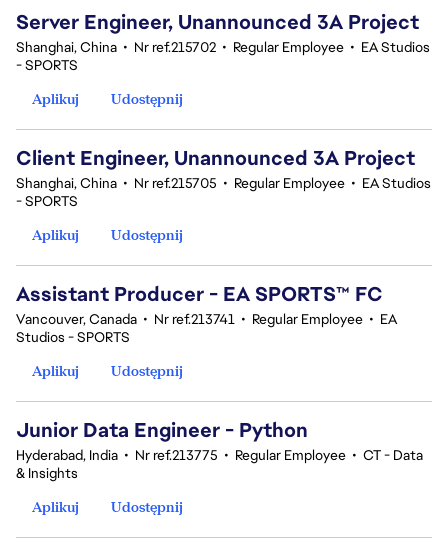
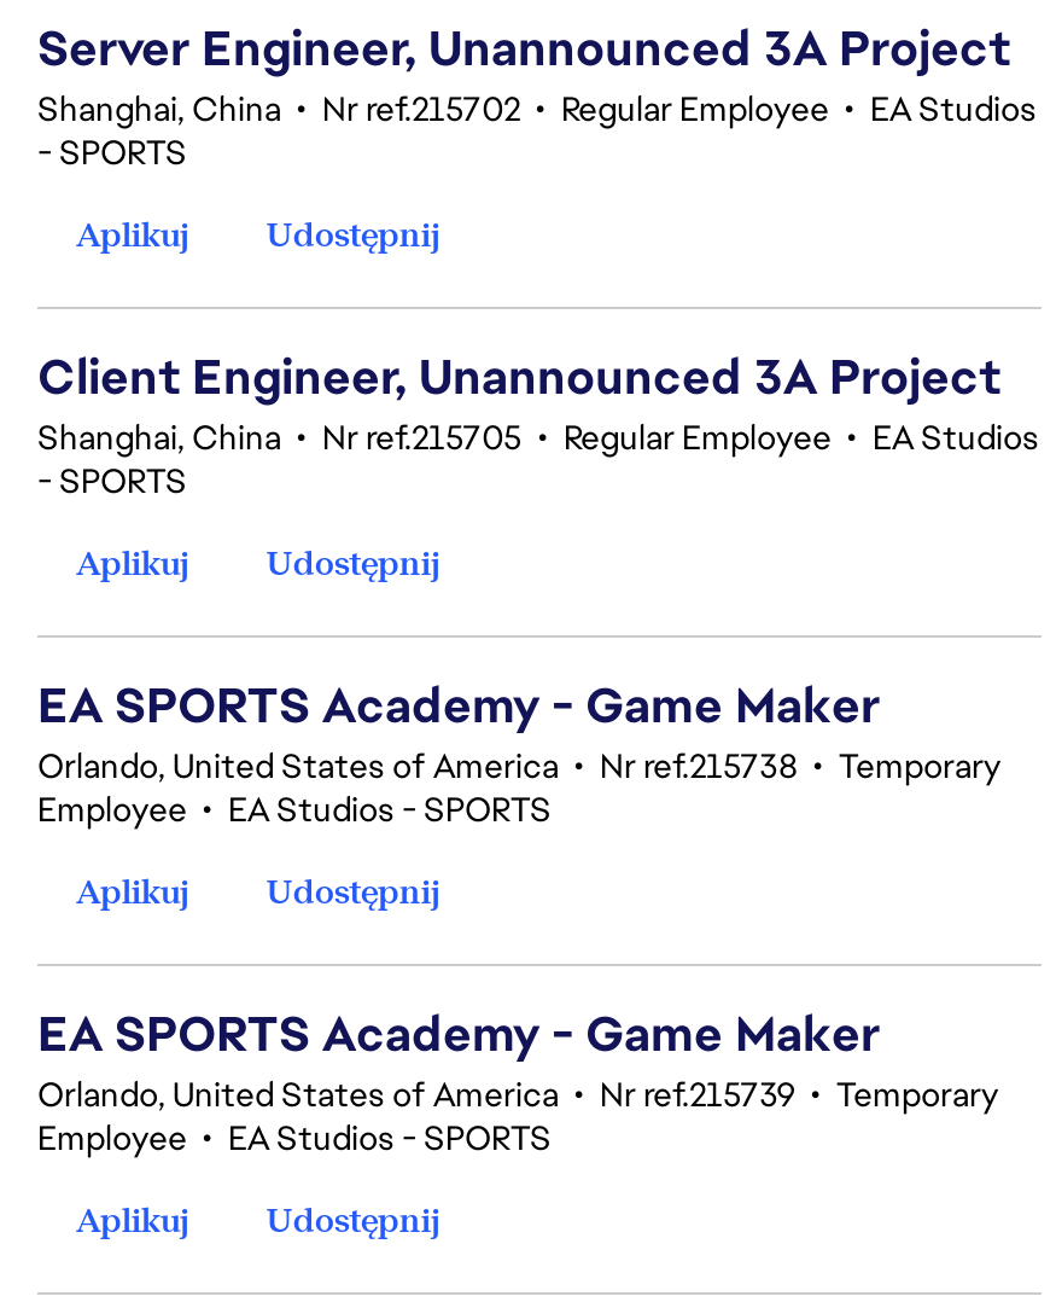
[16,281,397,346] Assistant Producer - EA SPORTS™ FC | Vancouver, Canada • Nr ref.213741 • Regular Employee • EA | Studios - SPORTS -> [37,674,1000,831] EA SPORTS Academy - Game Maker | Orlando, United States of America • Nr ref.215738 • Temporary | Employee • EA Studios - SPORTS
[16,417,423,482] Junior Data Engineer - Python | Hyderabad, India • Nr ref.213775 • Regular Employee • CT - Data | & Insights -> [37,1002,998,1159] EA SPORTS Academy - Game Maker | Orlando, United States of America • Nr ref.215739 • Temporary | Employee • EA Studios - SPORTS

